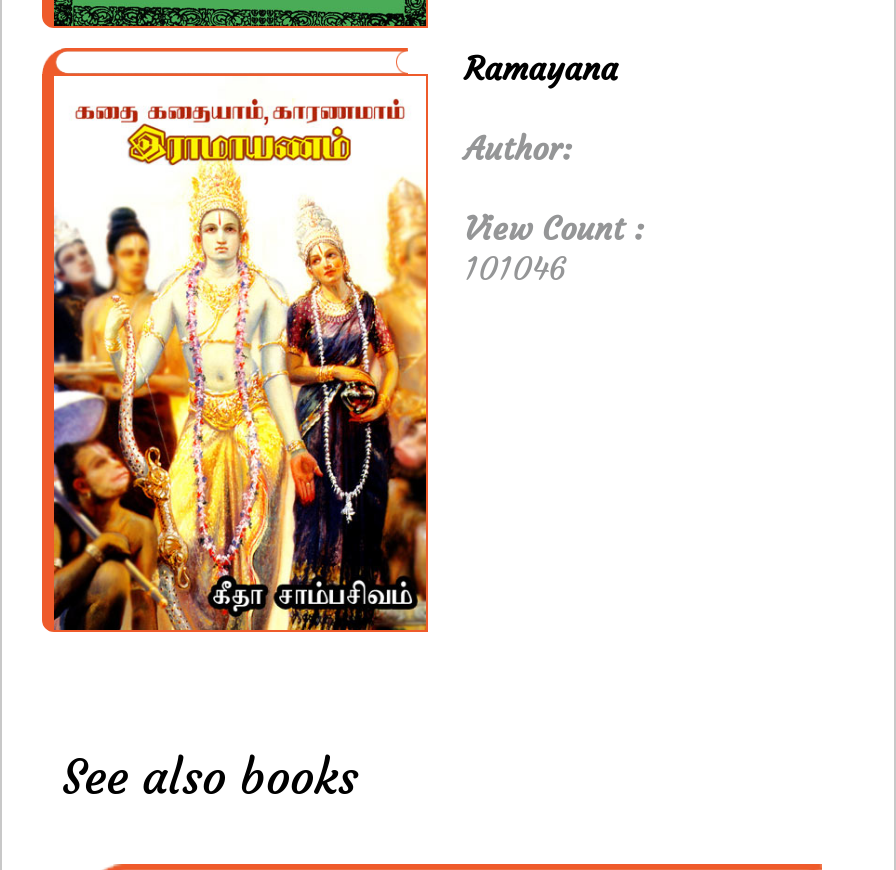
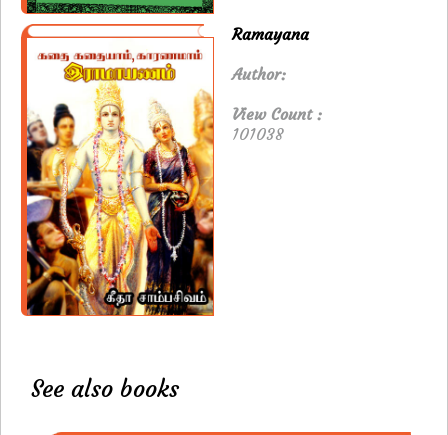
[464,249,566,289] 101046 -> [232,124,283,144] 101038

